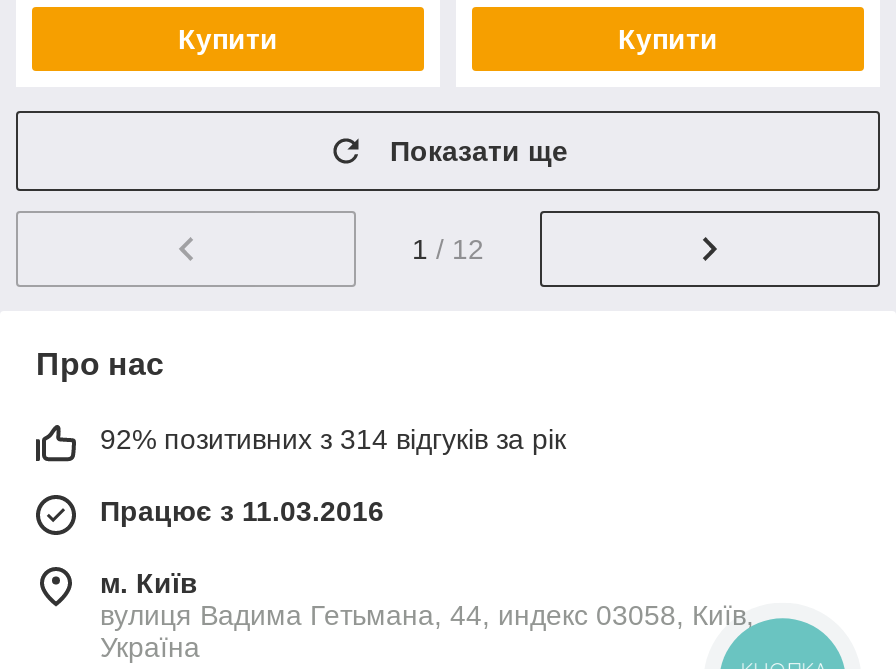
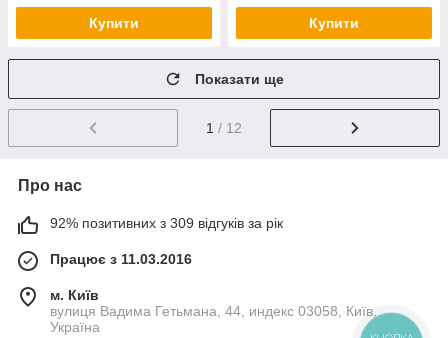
[100,423,566,455] 92% позитивних з 314 відгуків за рік -> [50,215,283,231] 92% позитивних з 309 відгуків за рік

